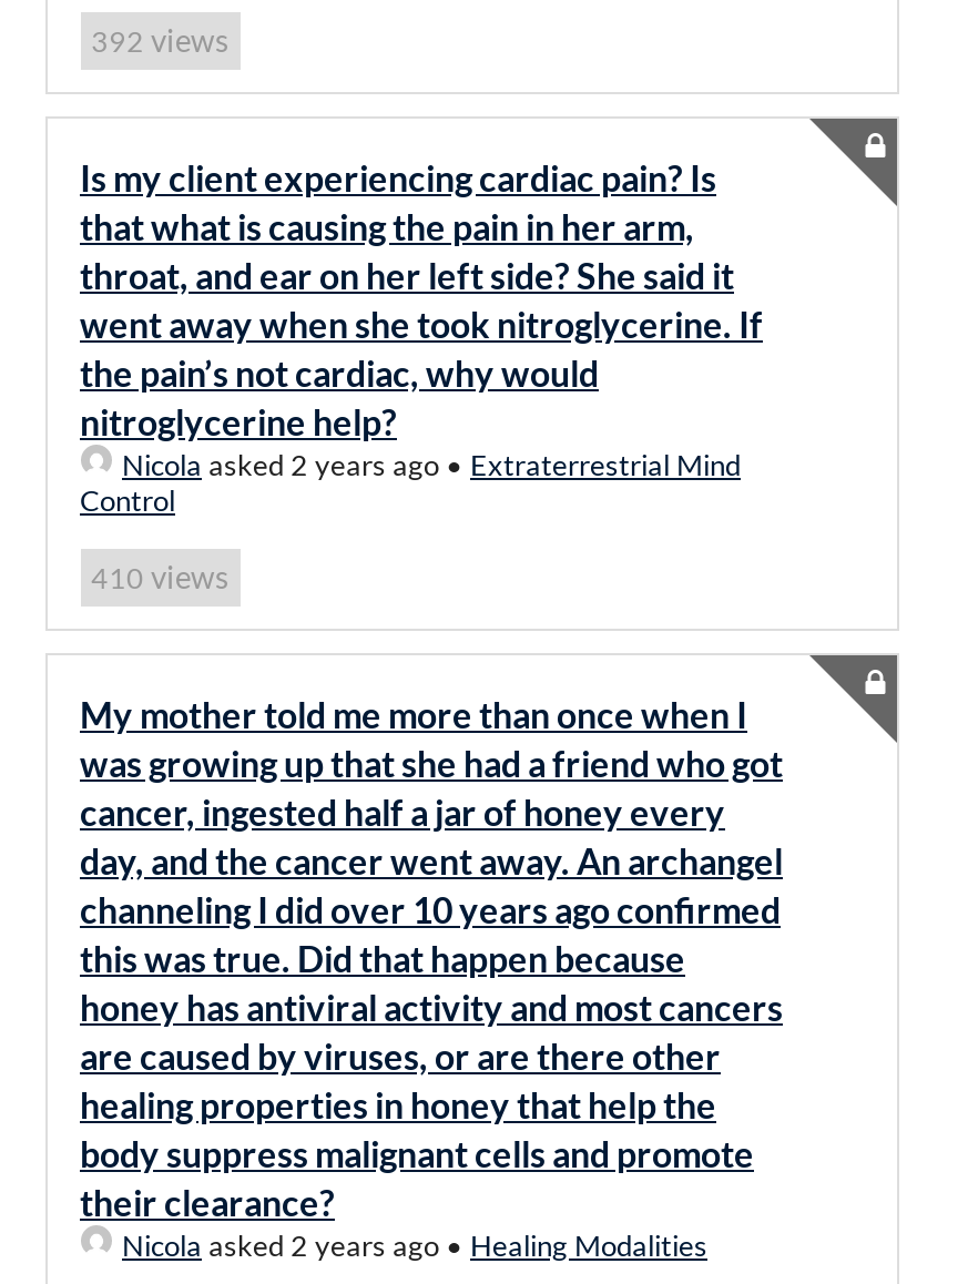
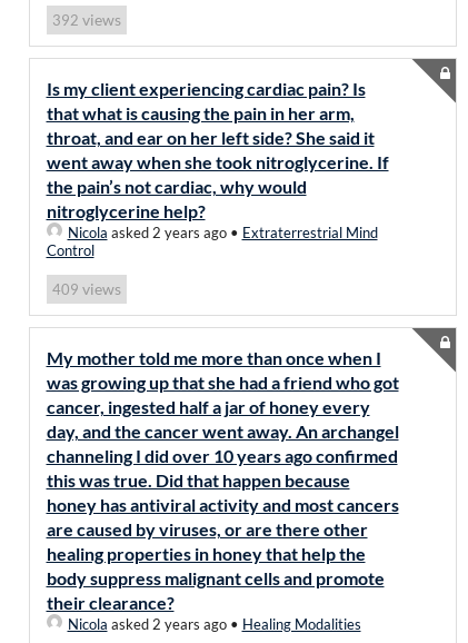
[91,558,228,595] 410 views -> [52,279,121,298] 409 views

